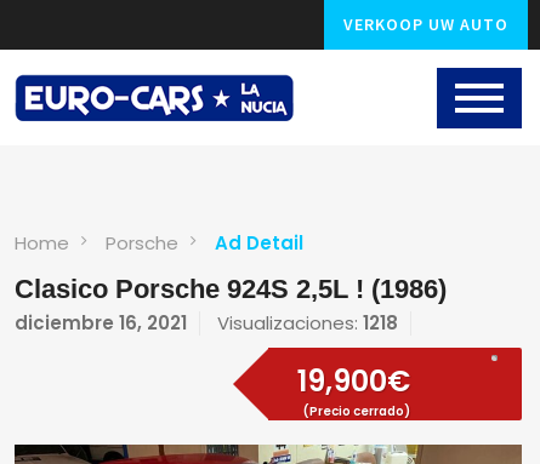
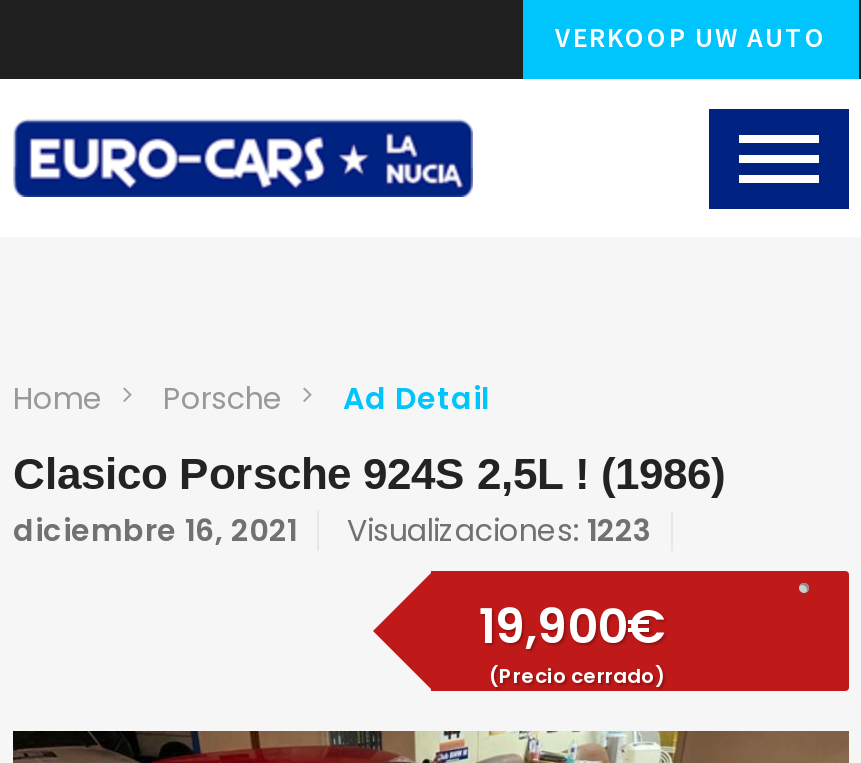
[217,310,398,336] Visualizaciones: 1218 -> [347,509,651,551] Visualizaciones: 1223

